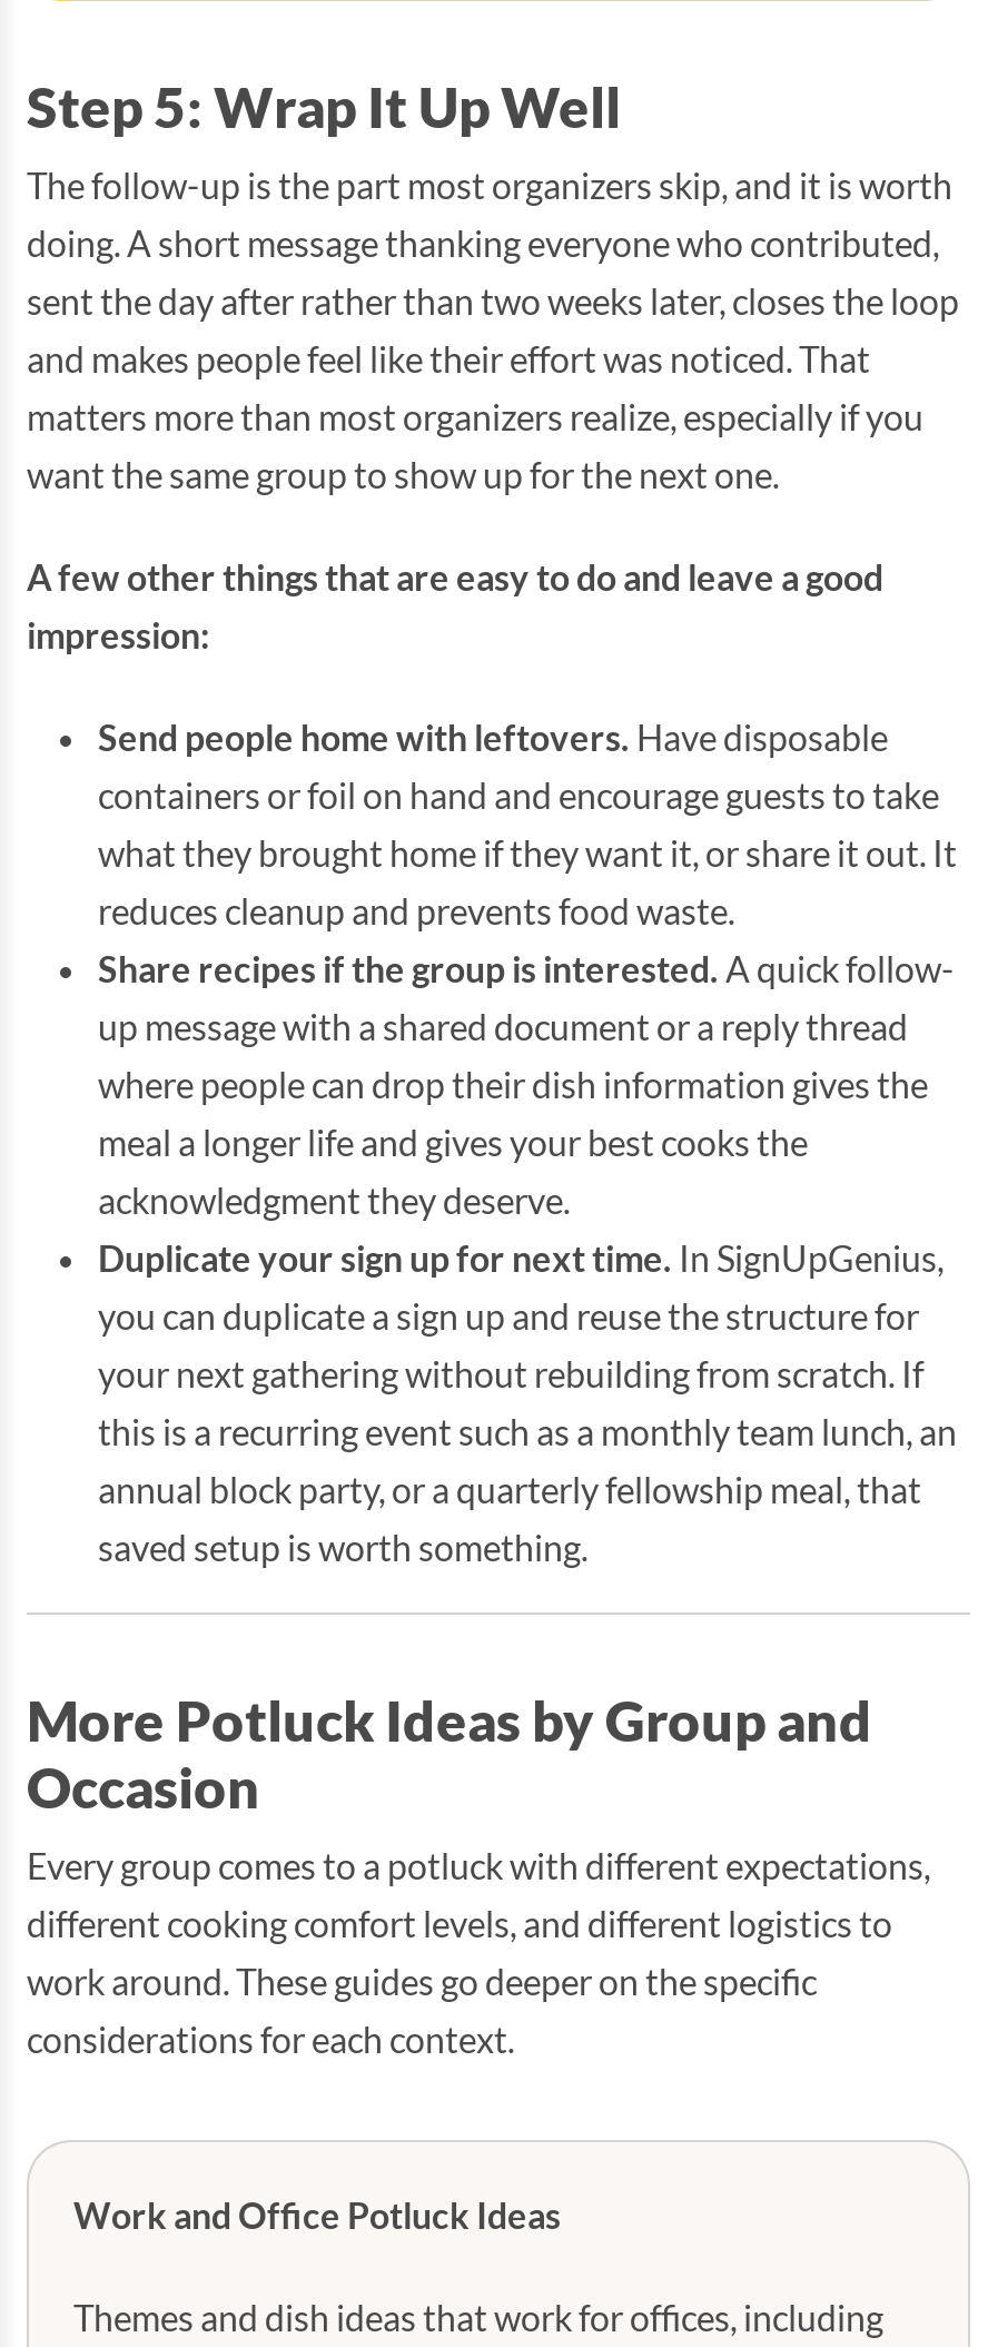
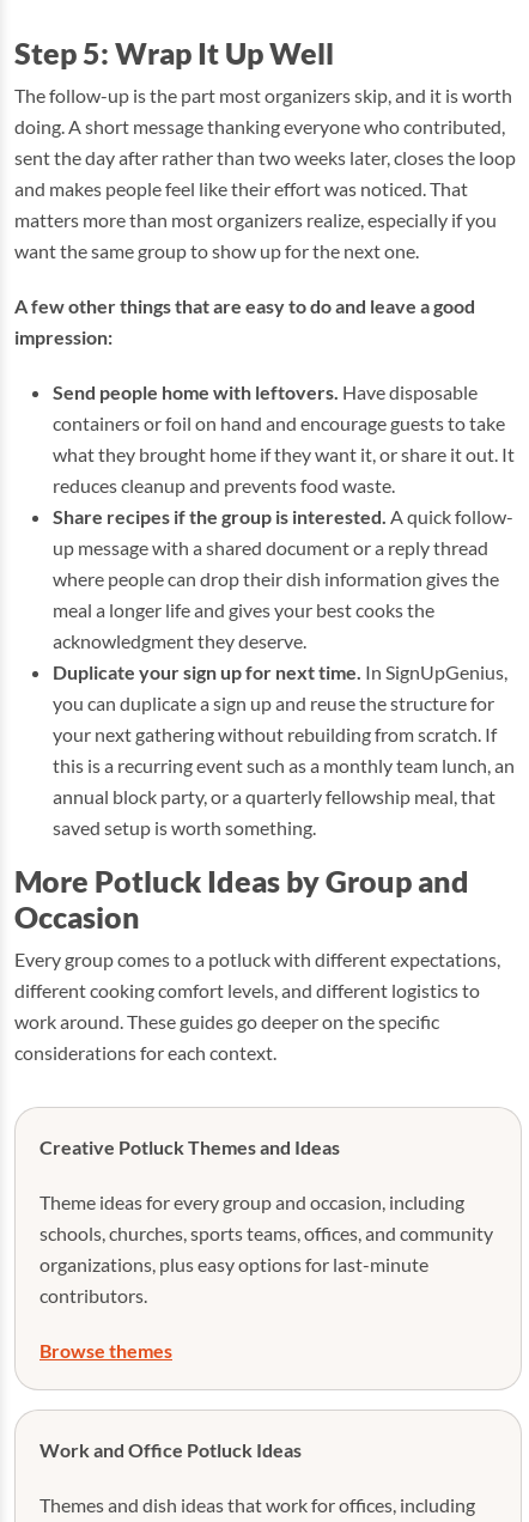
moved [27,1685,930,2059] -> [14,863,500,1064]: More Potluck Ideas by Group and | Occasion | Every group comes to a potluck with different expectations, | different cooking comfort levels, and different logistics to | work around. These guides go deeper on the specific | considerations for each context.
none -> [39,1136,493,1362] Creative Potluck Themes and Ideas | Theme ideas for every group and occasion, including | schools, churches, sports teams, offices, and community | organizations, plus easy options for last-minute | contributors. | Browse themes

